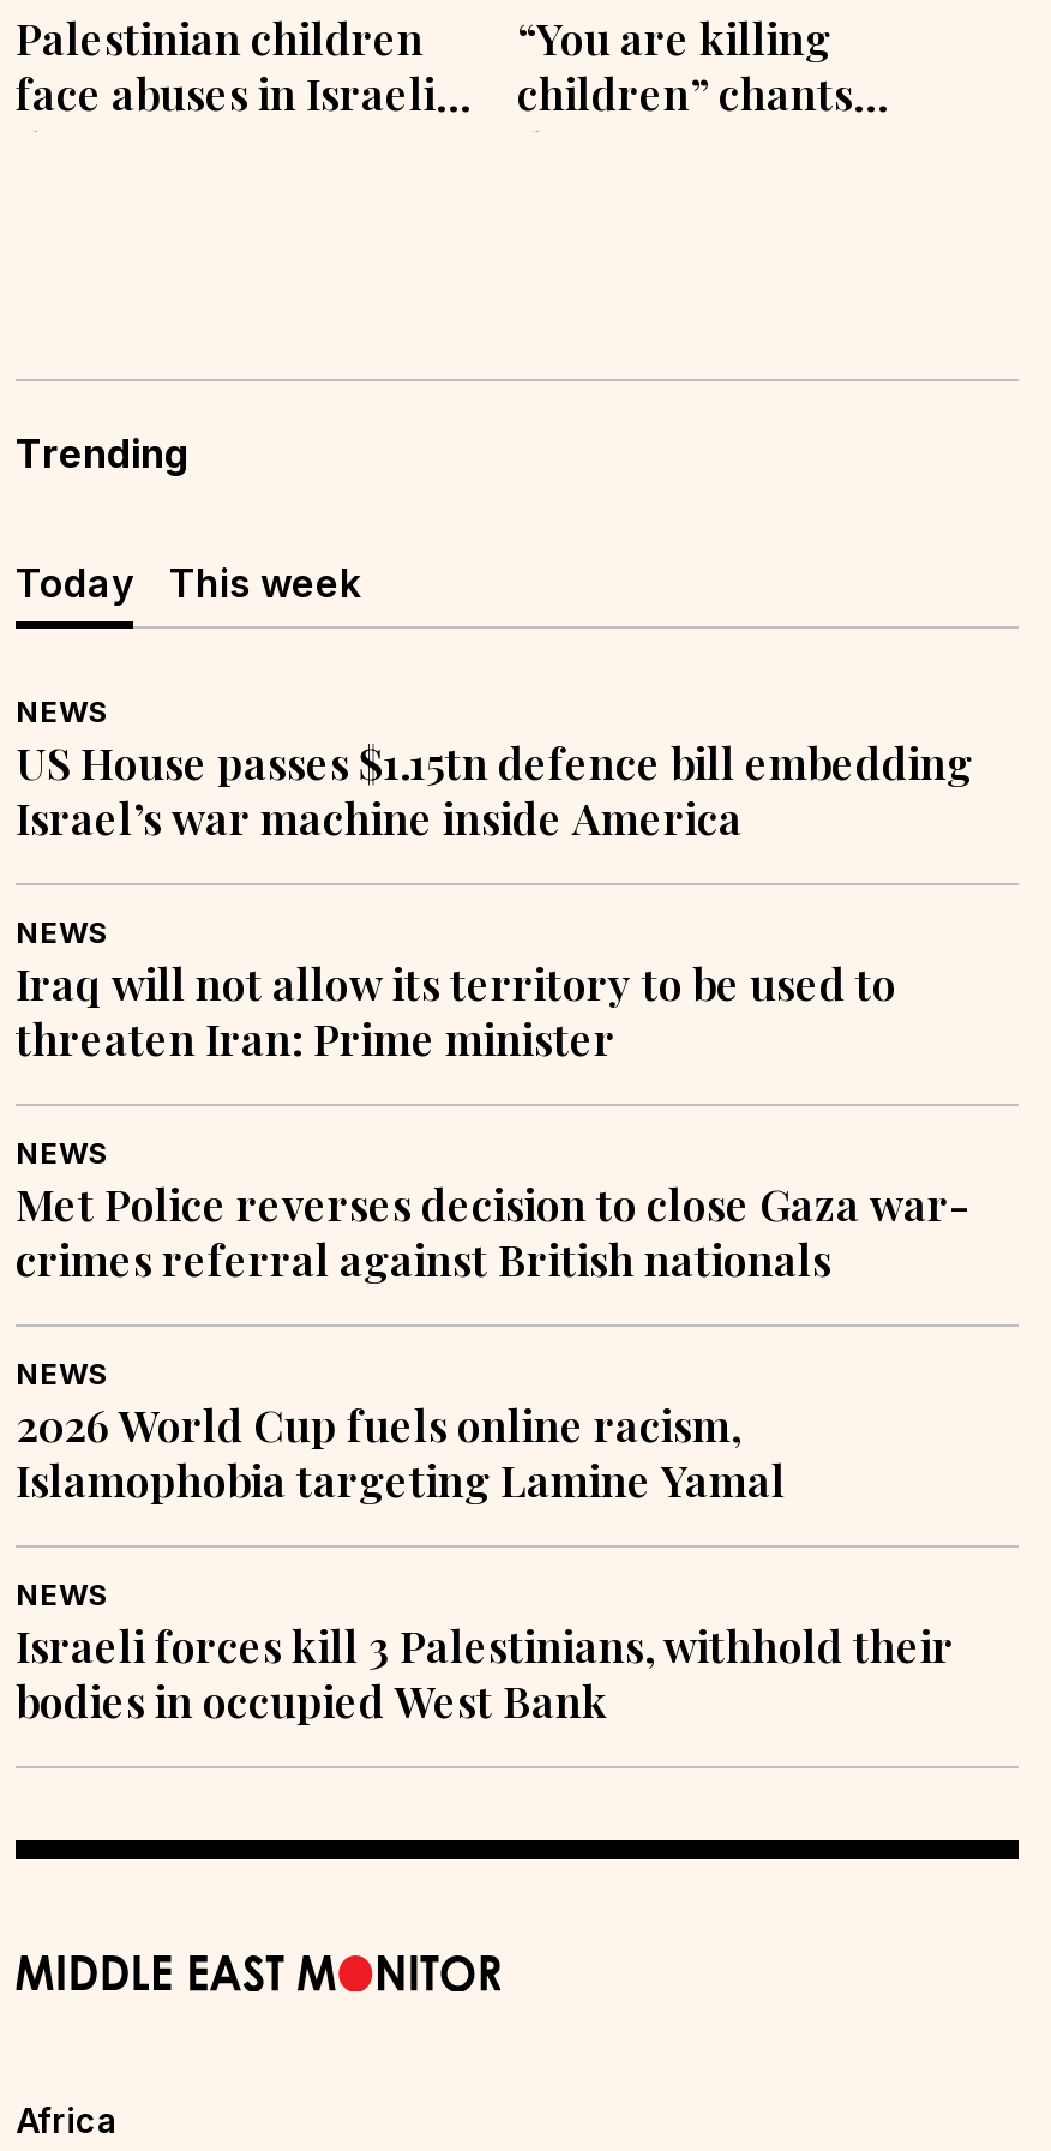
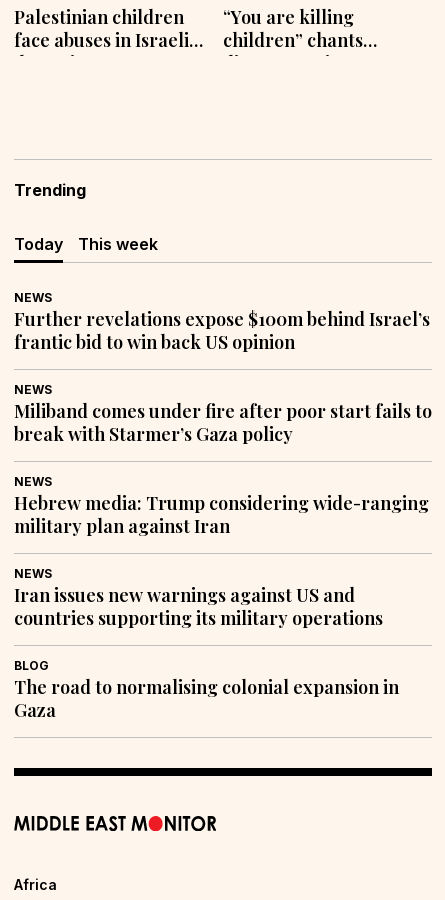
[16,735,973,848] US House passes $1.15tn defence bill embedding | Israel’s war machine inside America -> [14,307,430,354] Further revelations expose $100m behind Israel’s | frantic bid to win back US opinion
[16,956,896,1068] Iraq will not allow its territory to be used to | threaten Iran: Prime minister -> [14,399,432,446] Miliband comes under fire after poor start fails to | break with Starmer’s Gaza policy
[16,1176,968,1289] Met Police reverses decision to close Gaza war- | crimes referral against British nationals -> [14,491,429,538] Hebrew media: Trump considering wide-ranging | military plan against Iran
[16,1397,786,1510] 2026 World Cup fuels online racism, | Islamophobia targeting Lamine Yamal -> [14,583,383,630] Iran issues new warnings against US and | countries supporting its military operations
[16,1577,954,1731] NEWS | Israeli forces kill 3 Palestinians, withhold their | bodies in occupied West Bank -> [14,658,399,722] BLOG | The road to normalising colonial expansion in | Gaza

